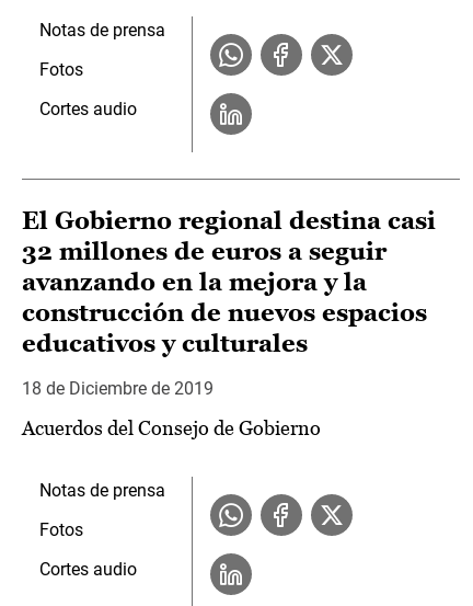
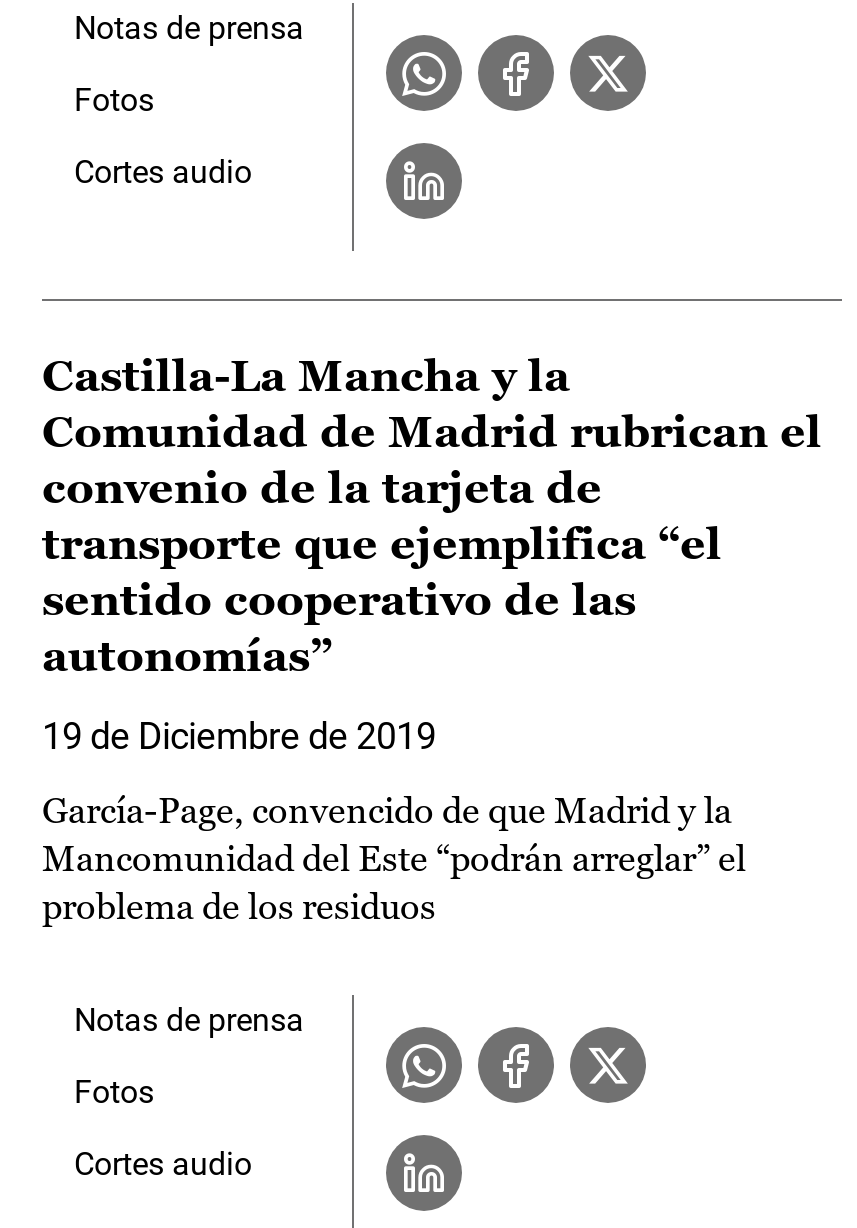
[22,207,436,357] El Gobierno regional destina casi | 32 millones de euros a seguir | avanzando en la mejora y la | construcción de nuevos espacios | educativos y culturales -> [42,351,822,681] Castilla-La Mancha y la | Comunidad de Madrid rubrican el | convenio de la tarjeta de | transporte que ejemplifica “el | sentido cooperativo de las | autonomías”
[22,378,214,399] 18 de Diciembre de 2019 -> [42,715,436,757] 19 de Diciembre de 2019
[22,417,321,440] Acuerdos del Consejo de Gobierno -> [42,789,746,927] García-Page, convencido de que Madrid y la | Mancomunidad del Este “podrán arreglar” el | problema de los residuos

